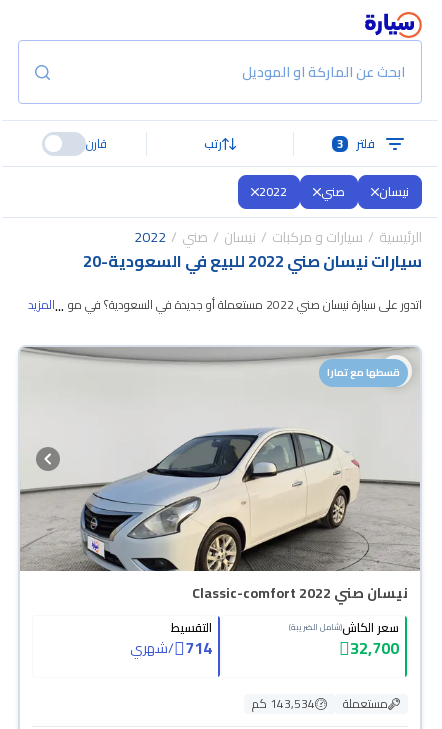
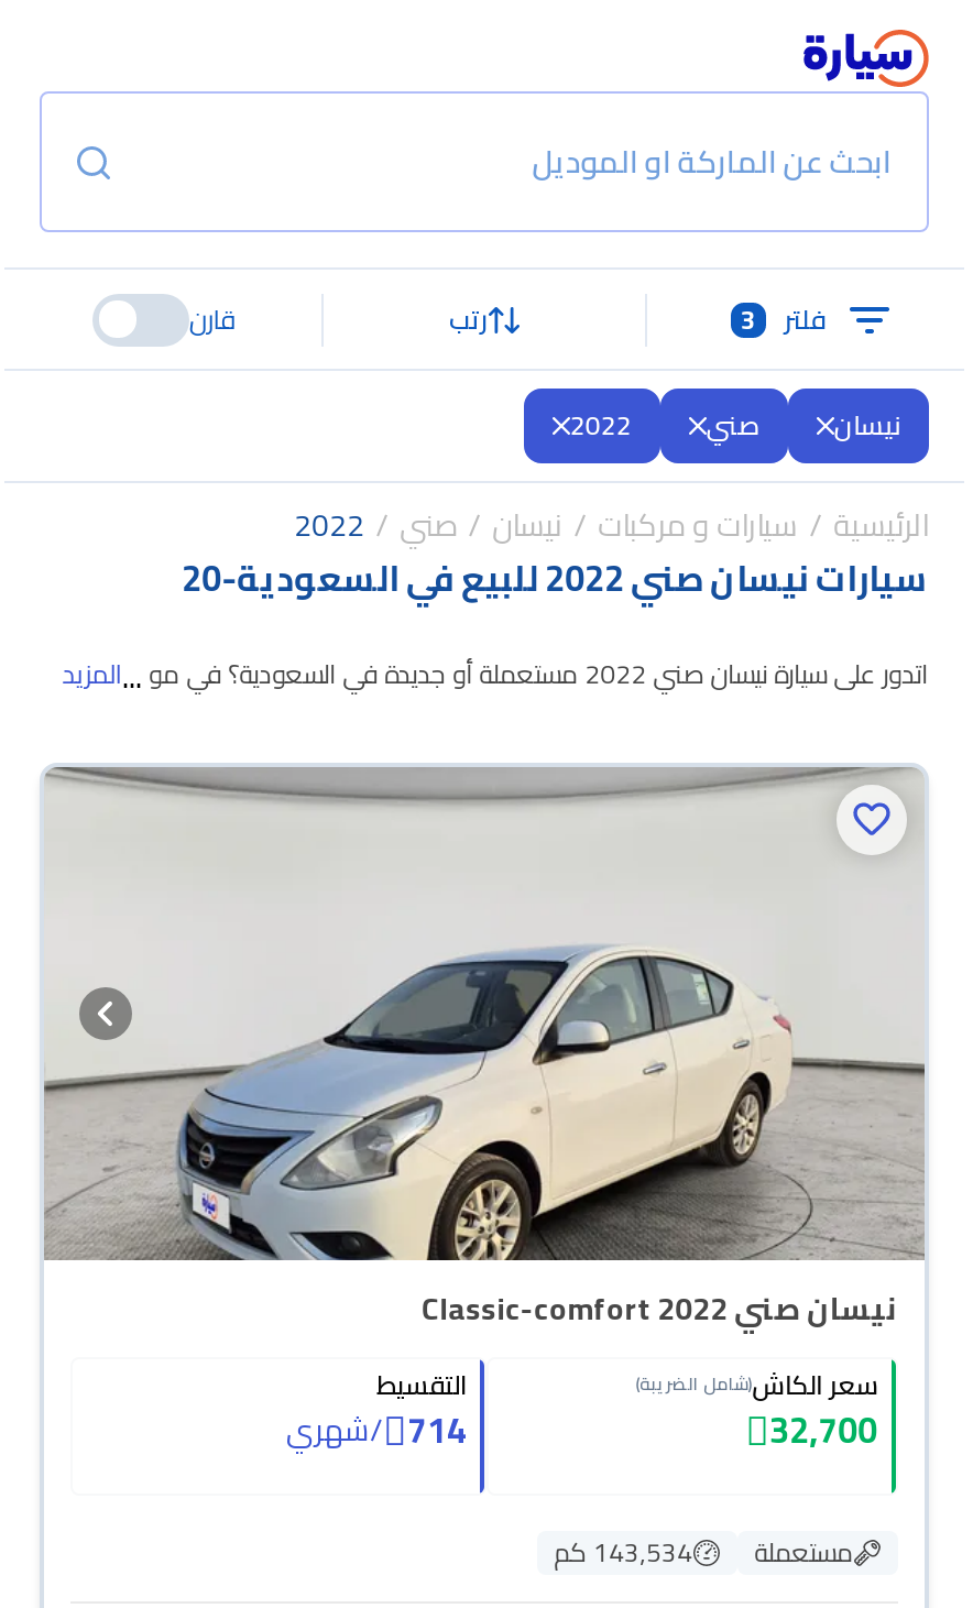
[327,363,400,382] قسطها مع تمارا -> none

